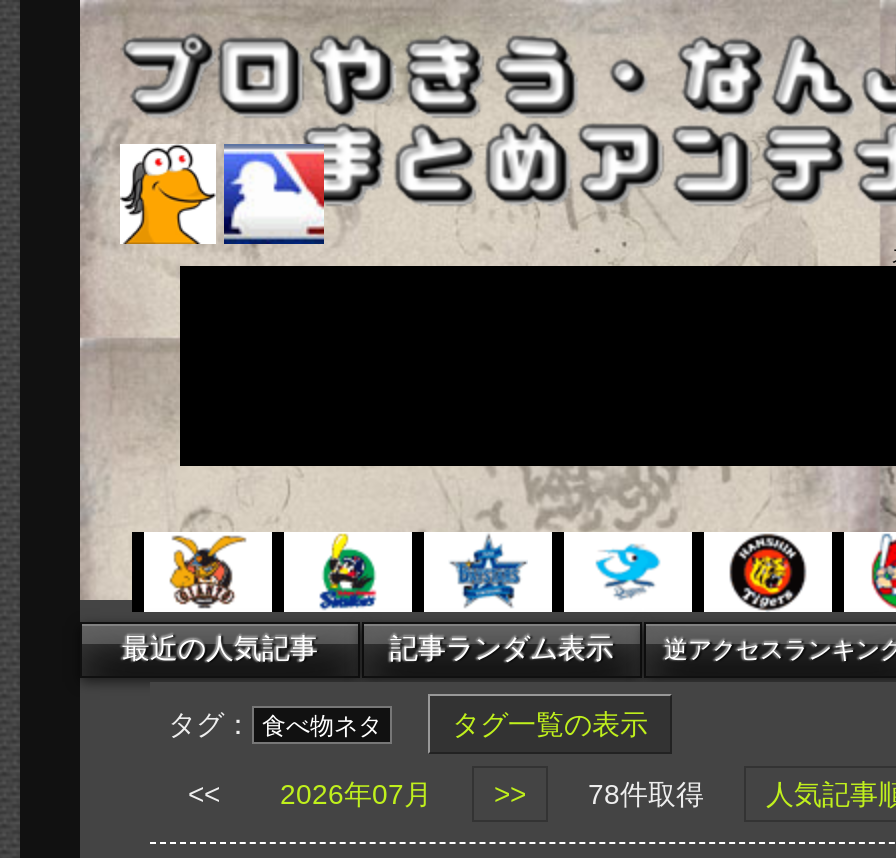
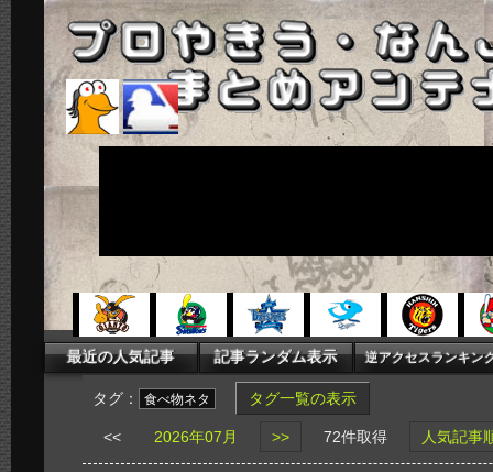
[588,778,704,810] 78件取得 -> [324,428,387,446] 72件取得

